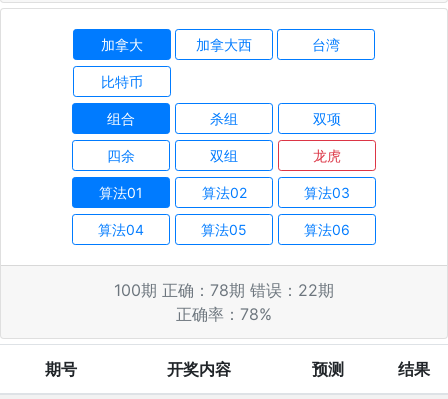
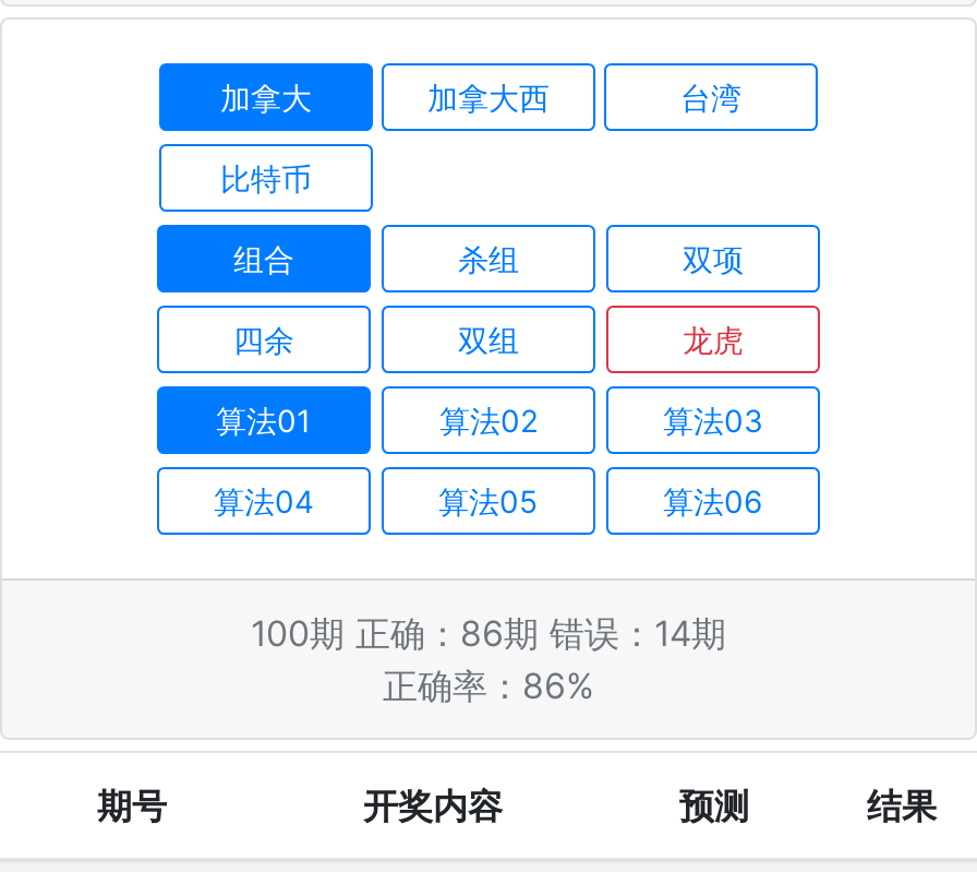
[114,280,334,300] 100期 正确：78期 错误：22期 -> [251,612,726,656] 100期 正确：86期 错误：14期
[176,304,272,324] 正确率：78% -> [383,665,594,708] 正确率：86%

